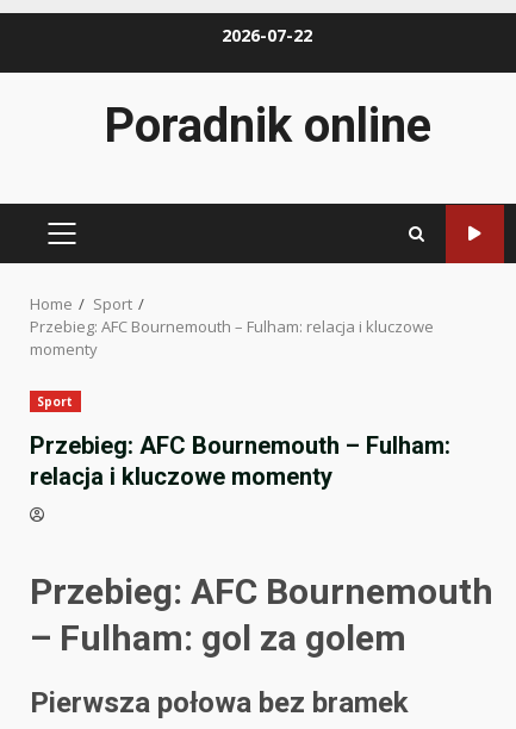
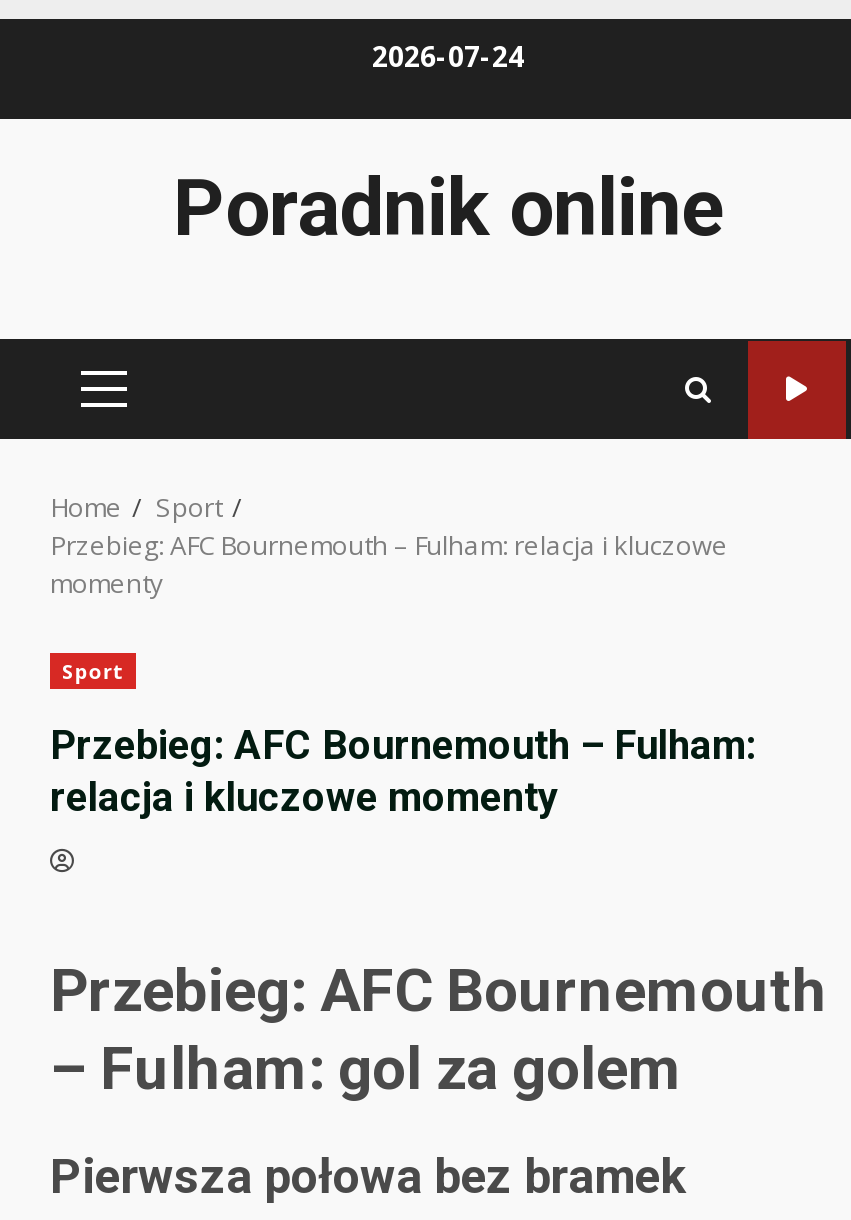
[222,23,312,46] 2026-07-22 -> [372,36,524,74] 2026-07-24

